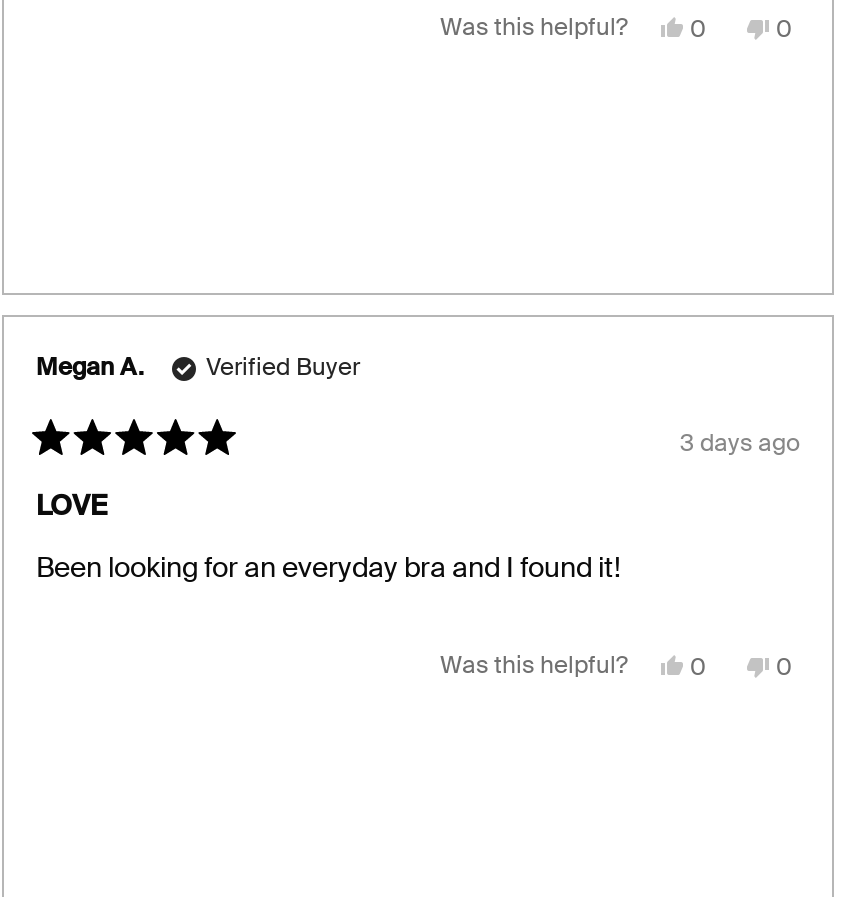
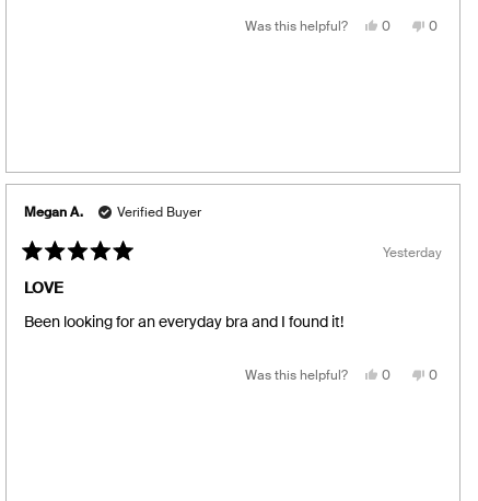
[680,427,800,459] 3 days ago -> [383,244,442,262] Yesterday

